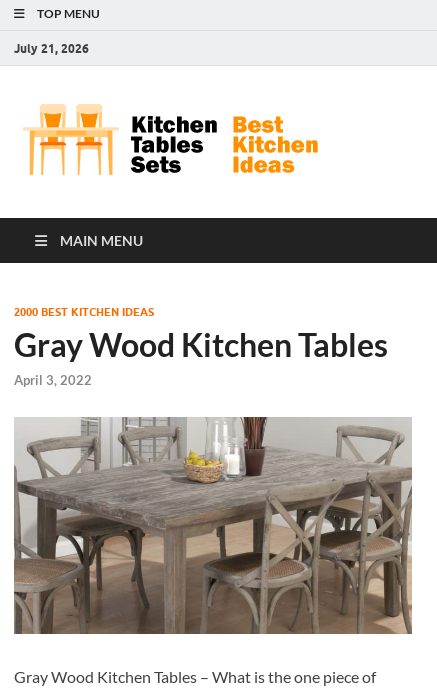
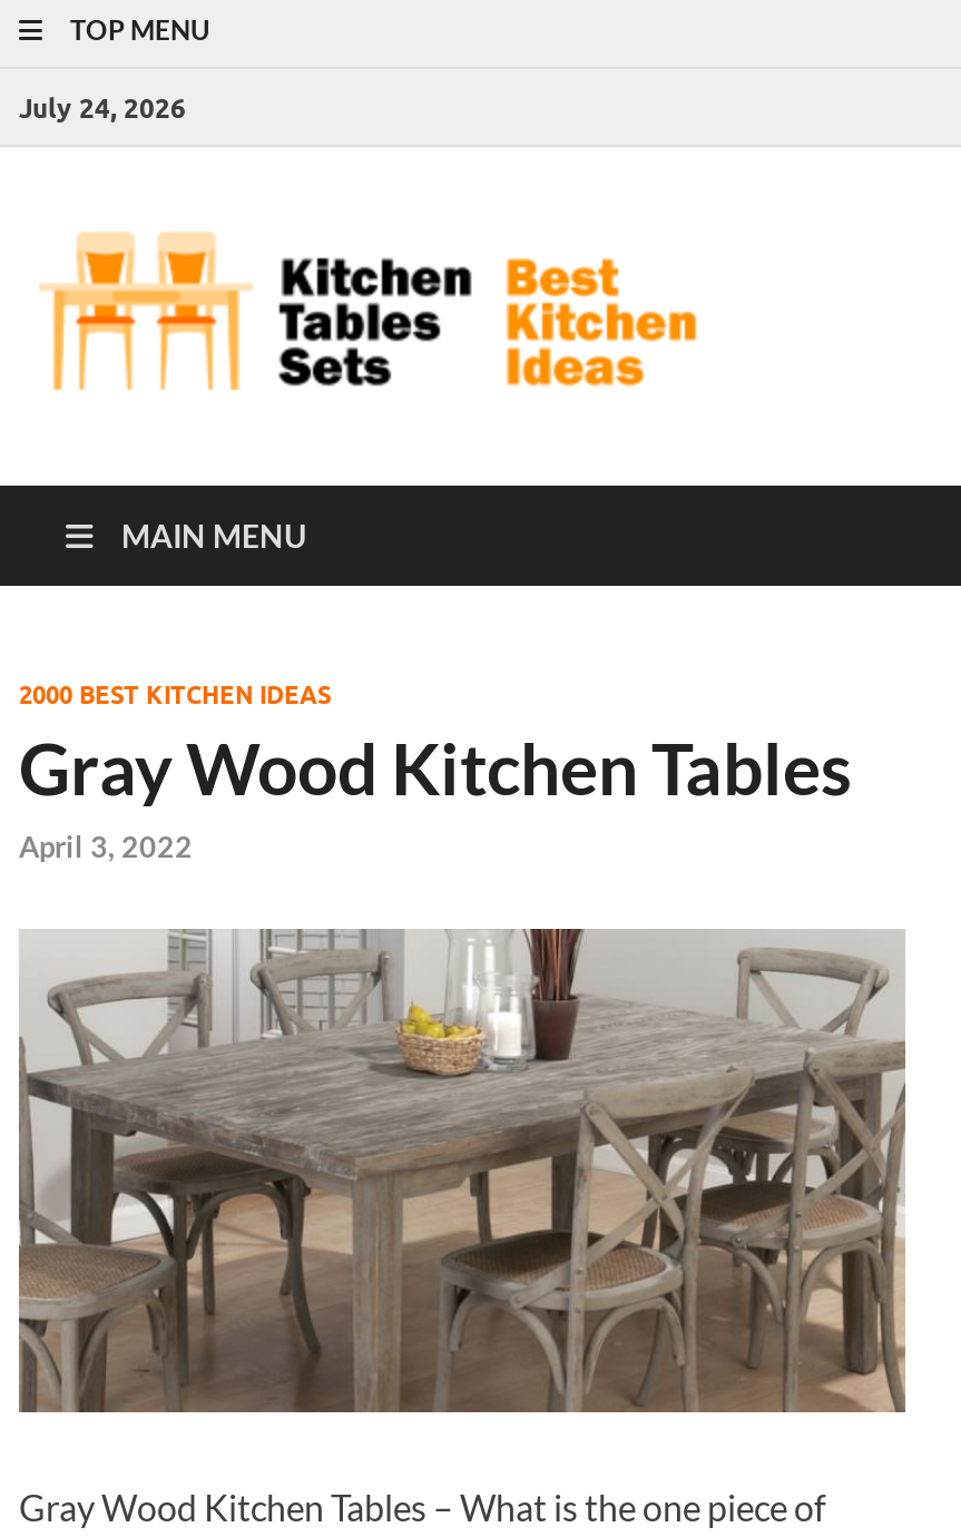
[14,40,89,55] July 21, 2026 -> [19,90,186,124] July 24, 2026

